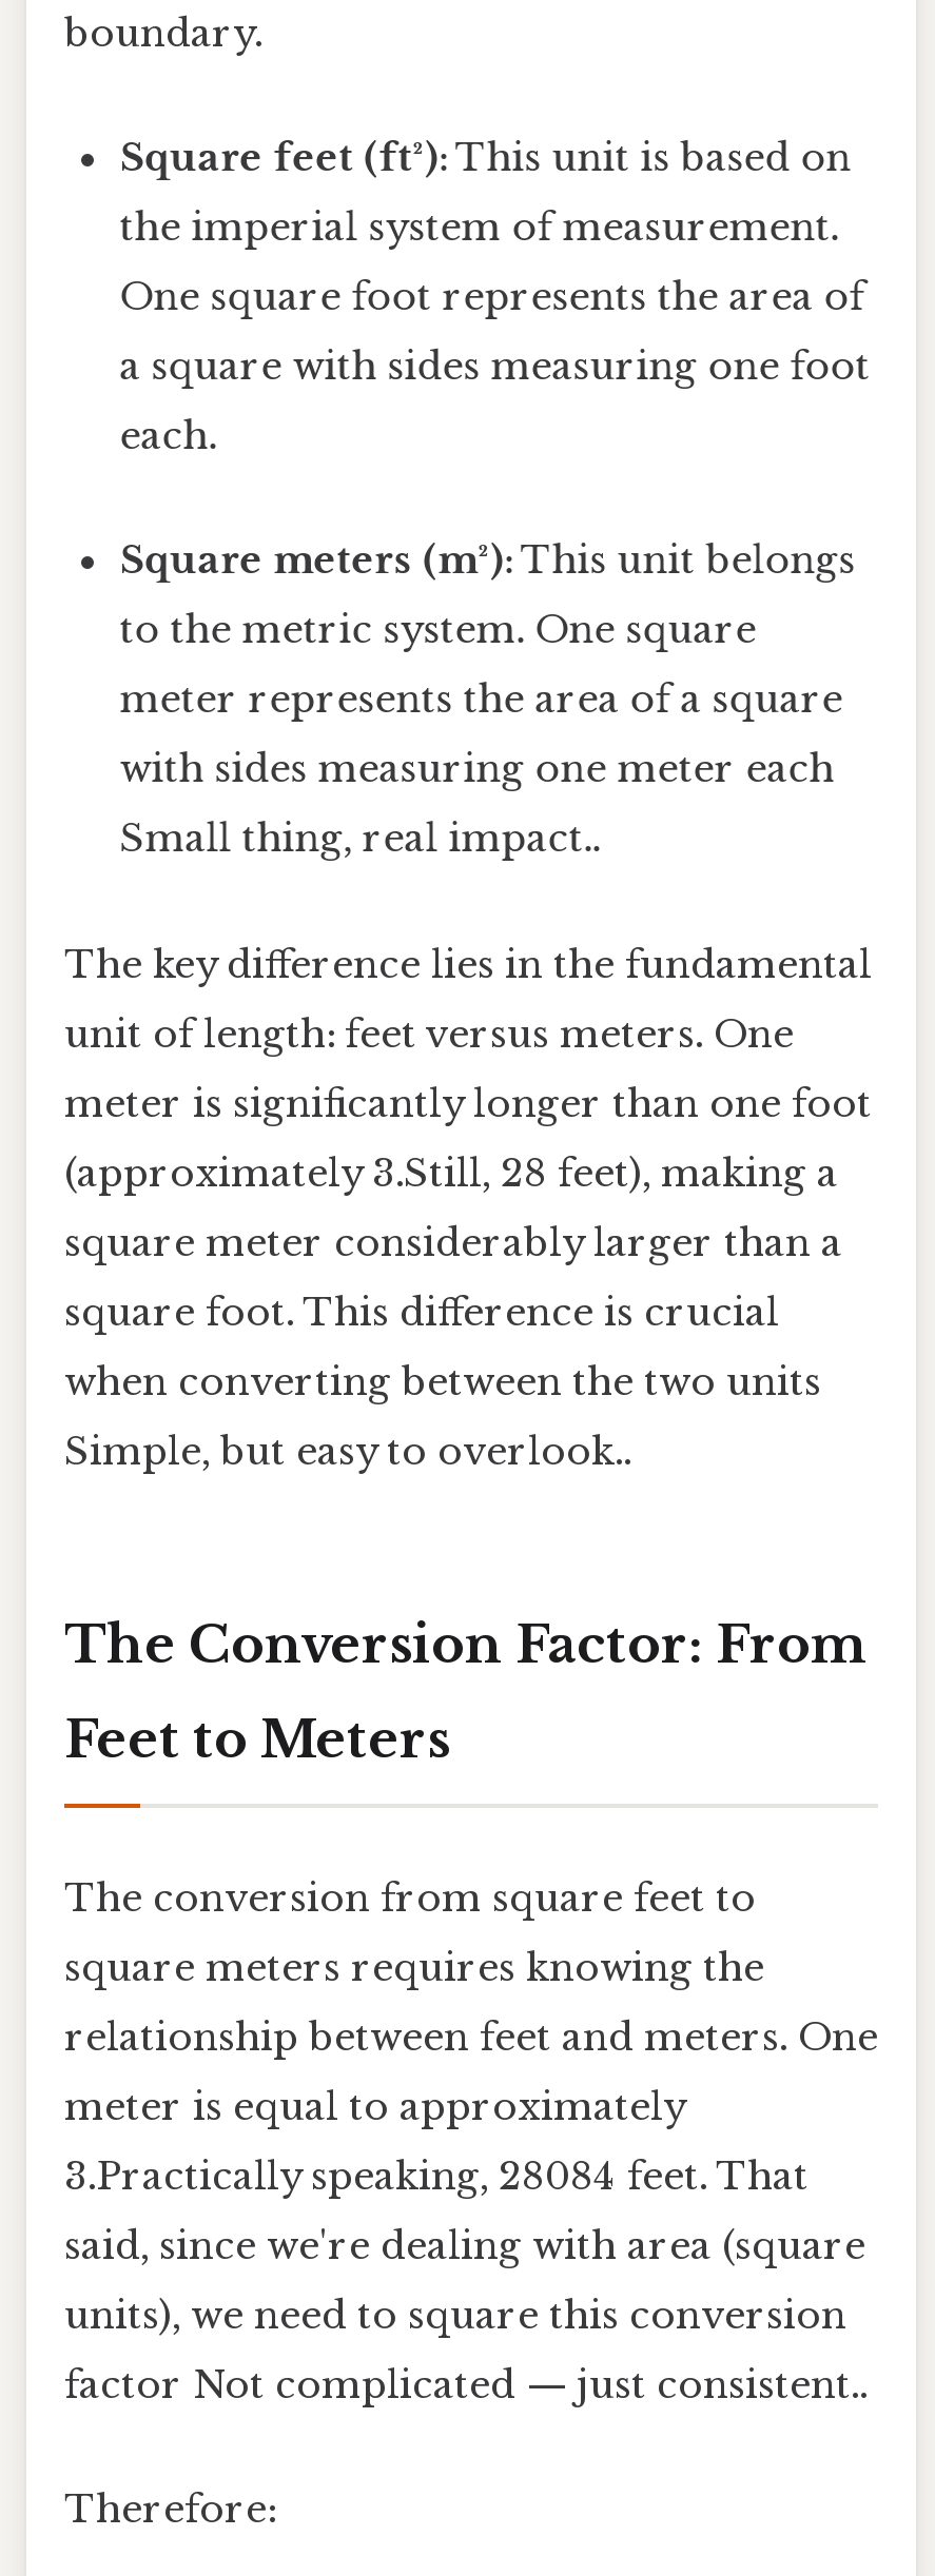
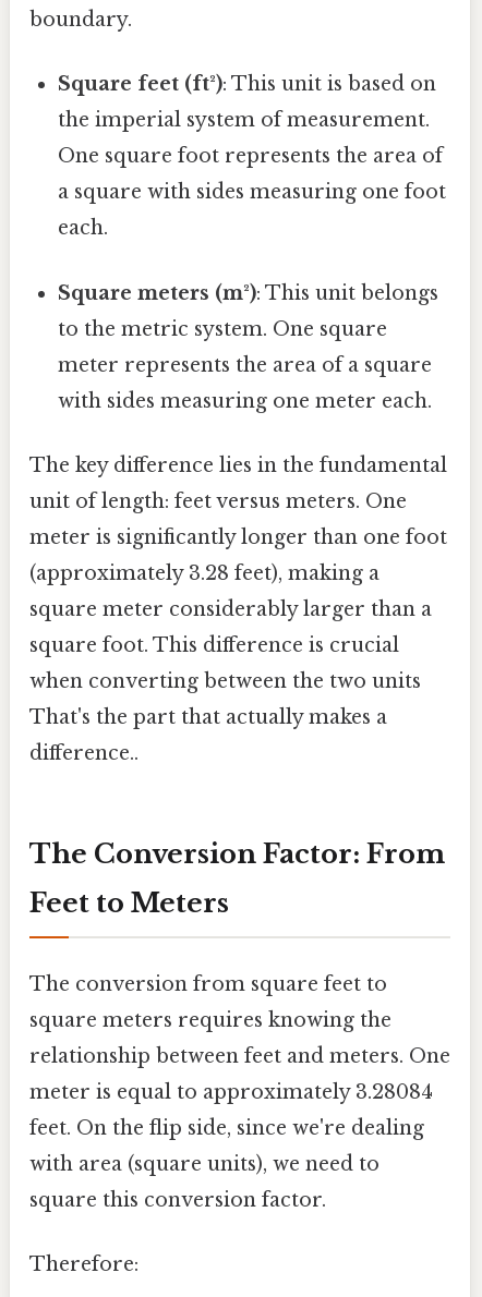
[120,747,834,863] with sides measuring one meter each | Small thing, real impact.. -> [58,389,432,413] with sides measuring one meter each.
[64,1150,838,1197] (approximately 3.Still, 28 feet), making a -> [29,561,379,585] (approximately 3.28 feet), making a
[64,1428,631,1475] Simple, but easy to overlook.. -> [29,705,387,765] That's the part that actually makes a | difference..
[64,2084,868,2408] meter is equal to approximately | 3.Practically speaking, 28084 feet. That | said, since we're dealing with area (square | units), we need to square this conversion | factor Not complicated — just consistent.. -> [29,1080,433,1212] meter is equal to approximately 3.28084 | feet. On the flip side, since we're dealing | with area (square units), we need to | square this conversion factor.

